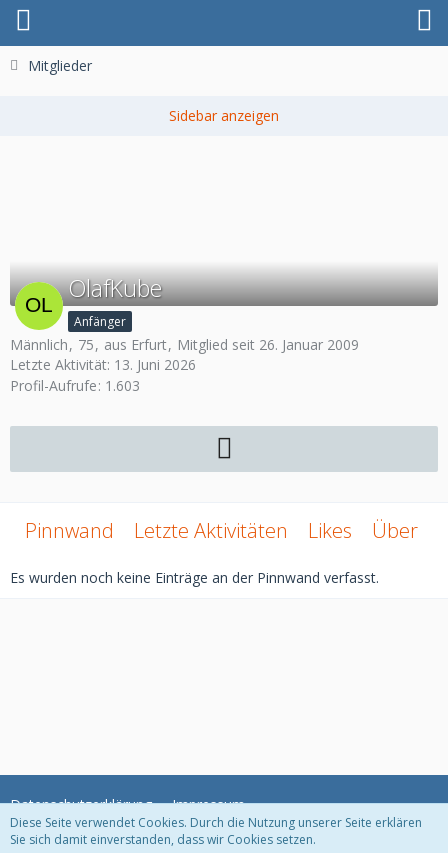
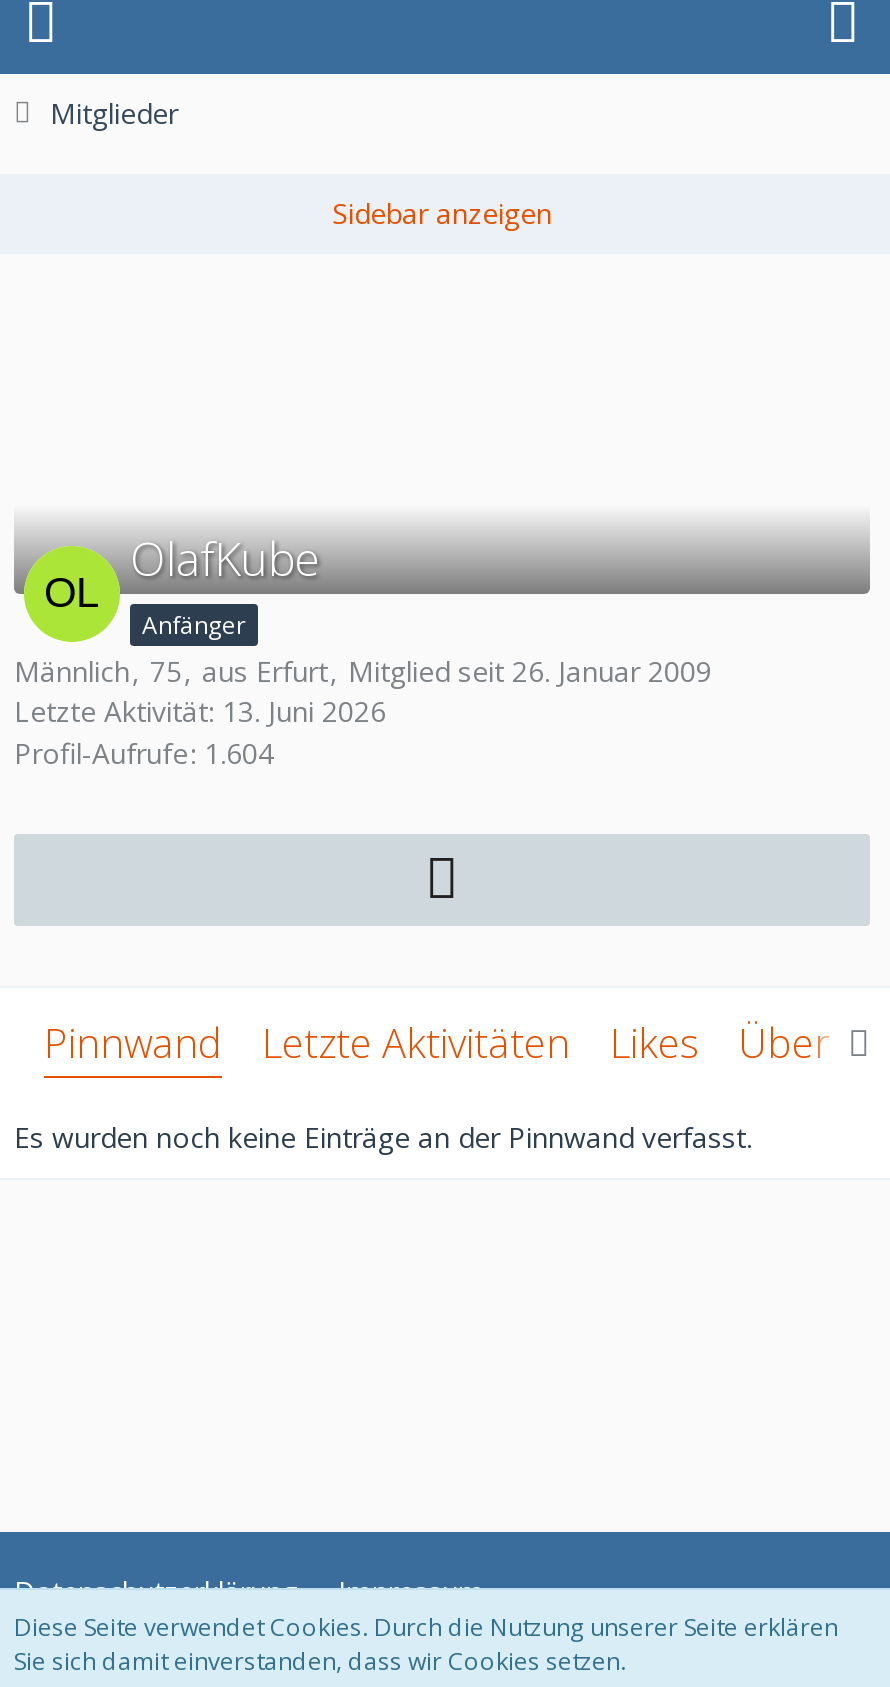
[10,376,140,395] Profil-Aufrufe 1.603 -> [14,734,274,772] Profil-Aufrufe 1.604

